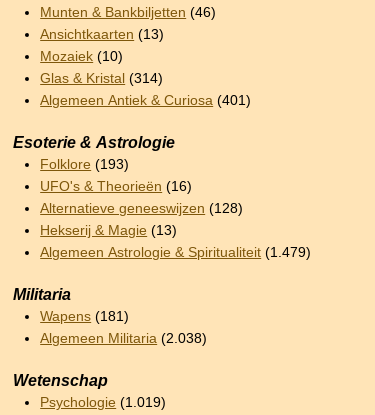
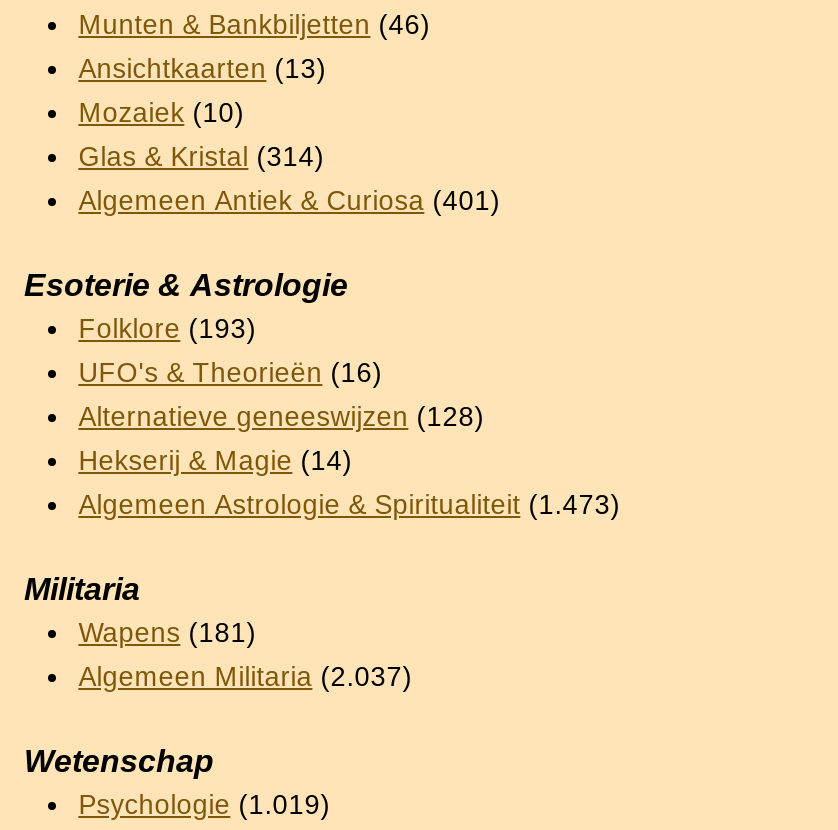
[40,223,177,238] Hekserij & Magie (13) -> [78,445,352,475] Hekserij & Magie (14)
[40,245,311,260] Algemeen Astrologie & Spiritualiteit (1.479) -> [78,489,620,519] Algemeen Astrologie & Spiritualiteit (1.473)
[40,331,207,346] Algemeen Militaria (2.038) -> [78,661,412,691] Algemeen Militaria (2.037)

